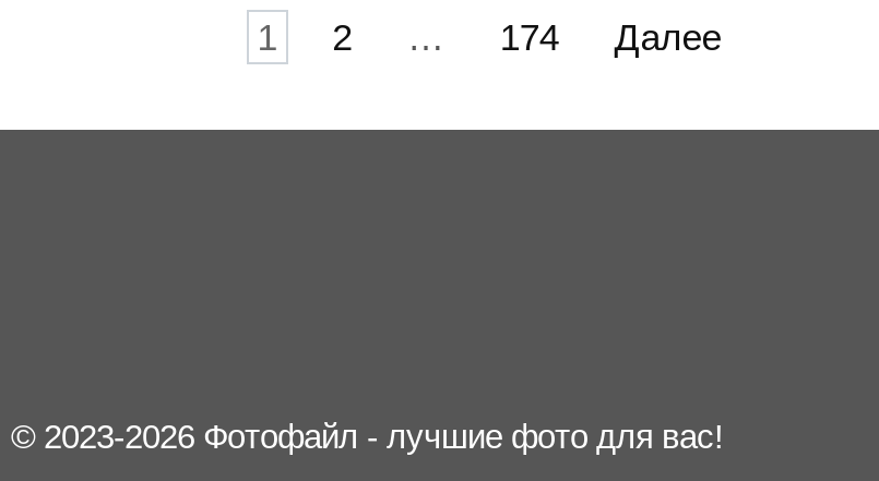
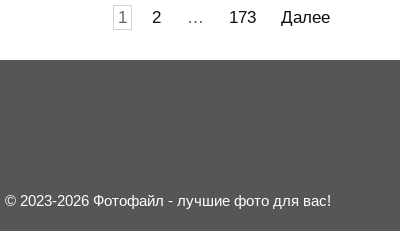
[500,16,559,58] 174 -> [229,8,256,27] 173

